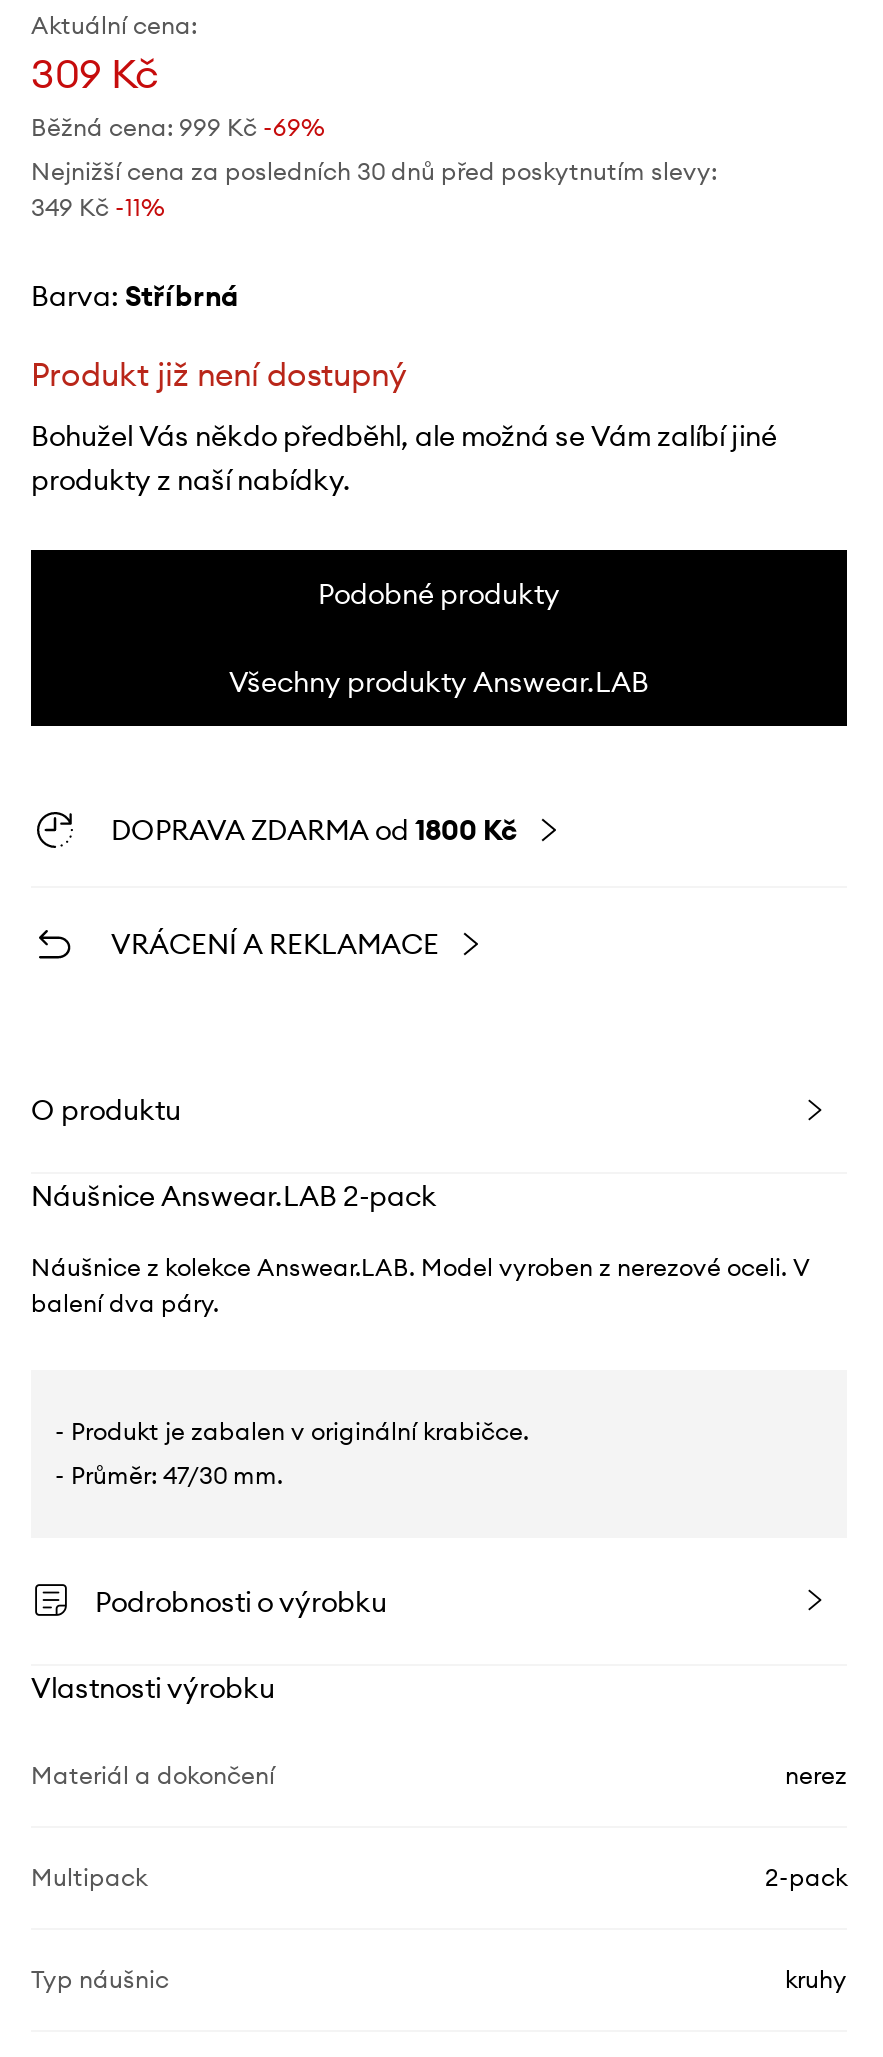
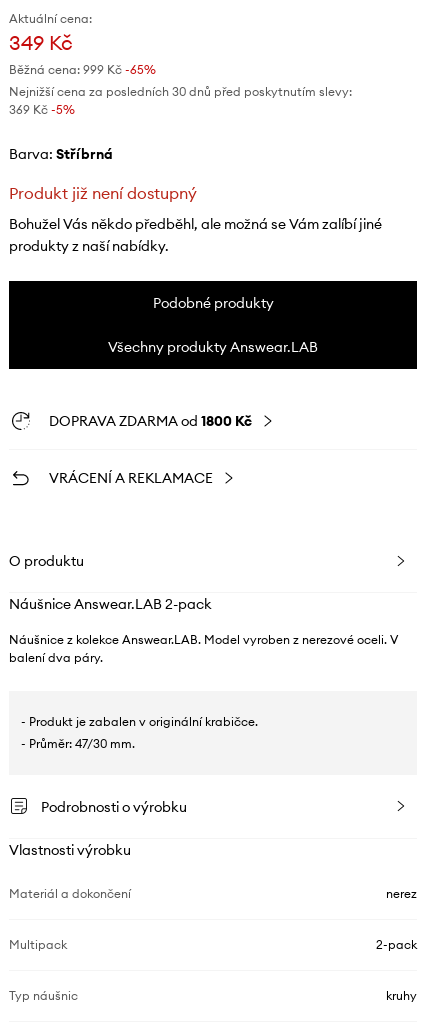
[31,48,159,98] 309 Kč -> [9,30,73,55] 349 Kč
[31,112,325,142] Běžná cena: 999 Kč -69% -> [9,62,156,77] Běžná cena: 999 Kč -65%
[31,192,165,222] 349 Kč -11% -> [9,102,75,117] 369 Kč -5%

